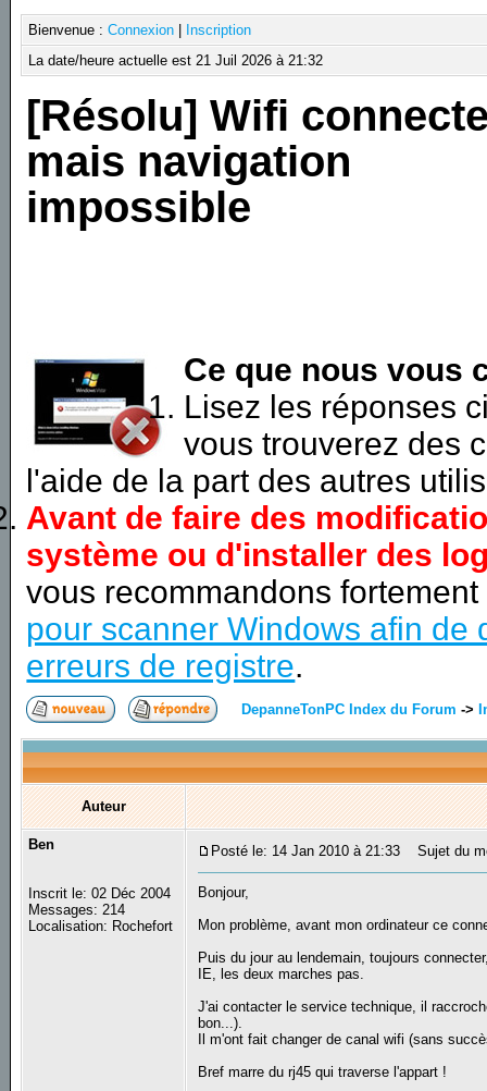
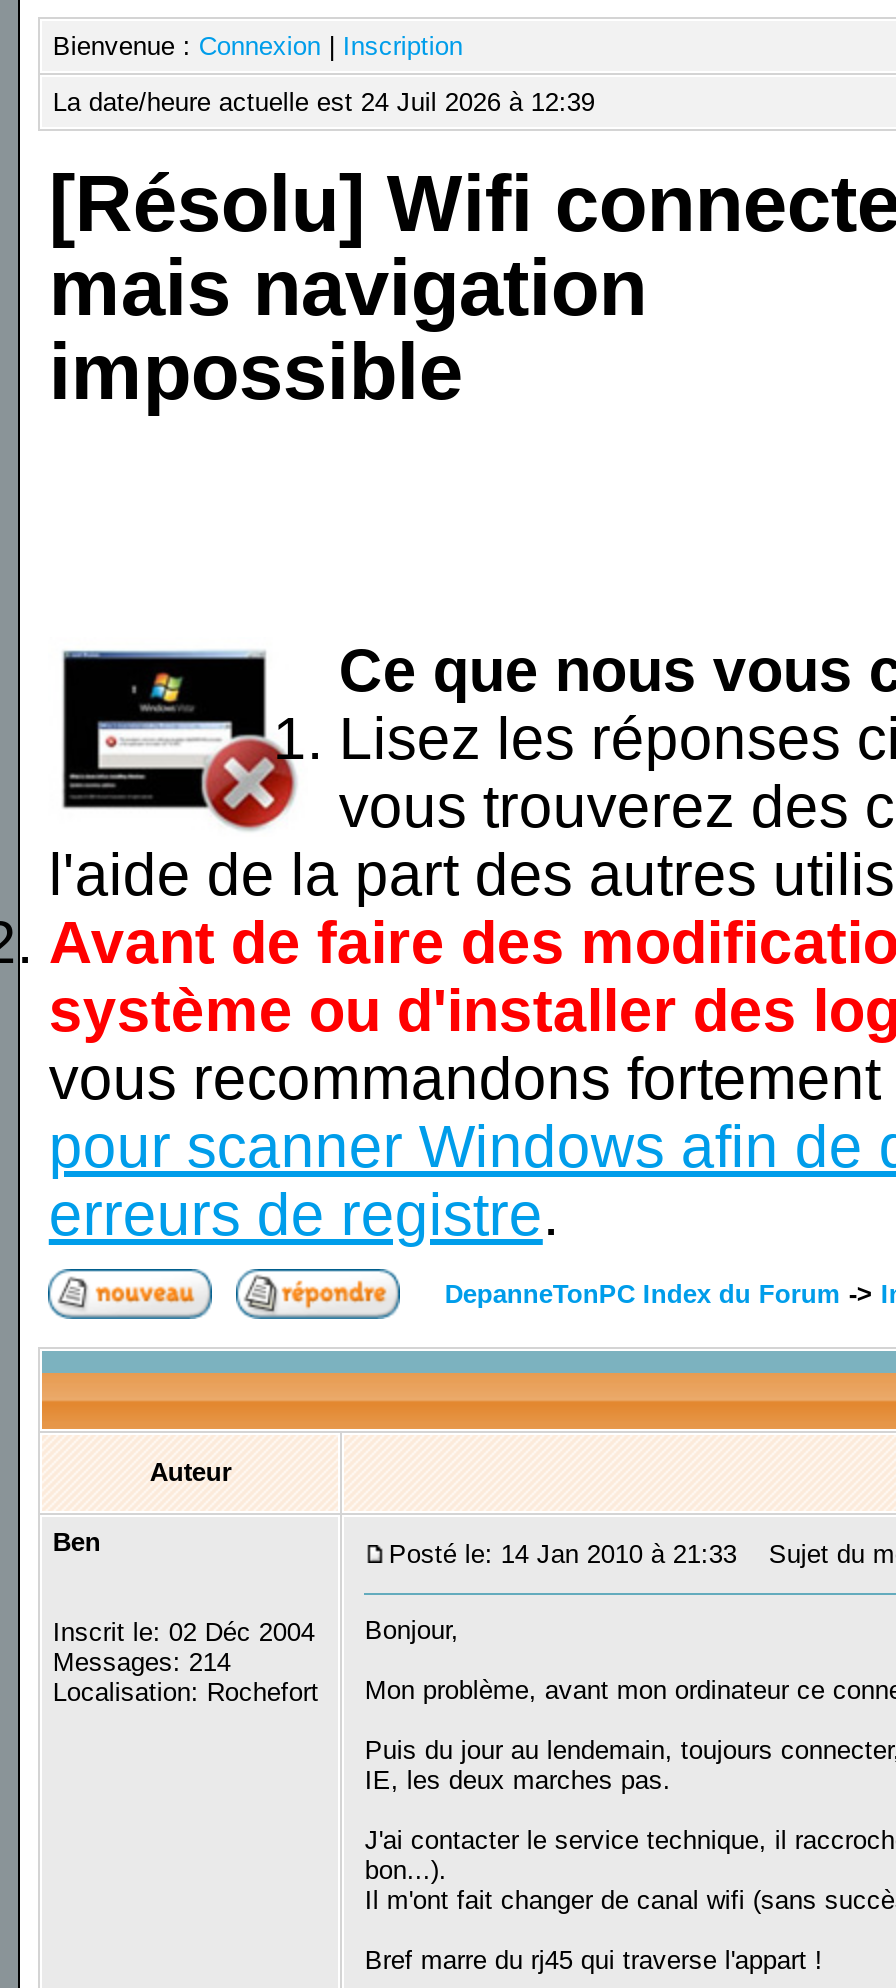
[29,52,323,69] La date/heure actuelle est 21 Juil 2026 à 21:32 -> [53,87,595,117] La date/heure actuelle est 24 Juil 2026 à 12:39

